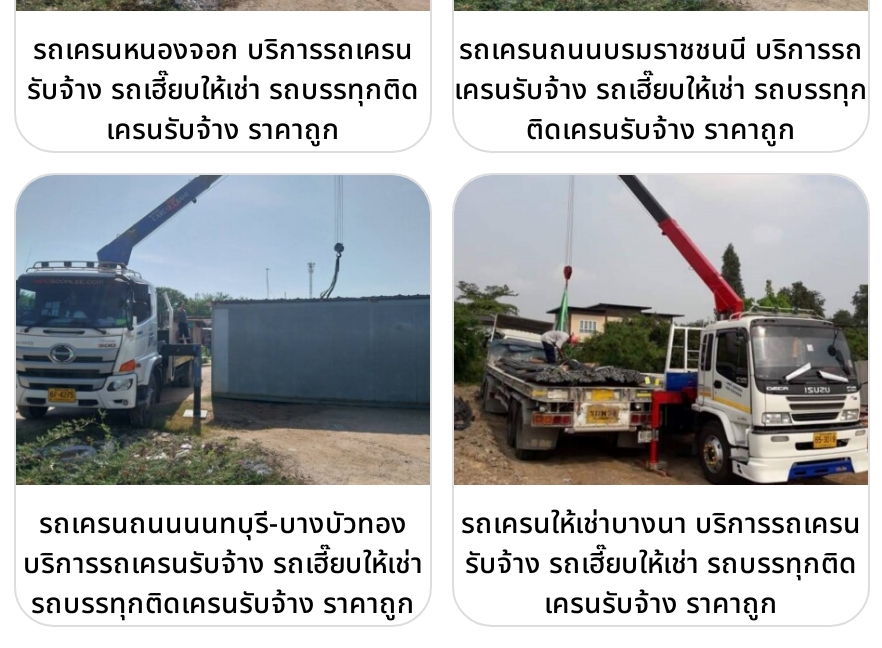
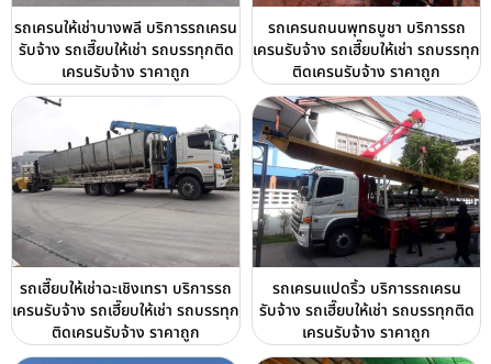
[33,29,413,71] รถเครนหนองจอก บริการรถเครน -> [14,16,237,39] รถเครนให้เช่าบางพลี บริการรถเครน
[459,29,863,71] รถเครนถนนบรมราชชนนี บริการรถ -> [267,16,465,39] รถเครนถนนพุทธบูชา บริการรถ
[14,174,430,626] [image] | รถเครนถนนนนทบุรี-บางบัวทอง | บริการรถเครนรับจ้าง รถเฮี๊ยบให้เช่า | รถบรรทุกติดเครนรับจ้าง ราคาถูก -> [12,97,241,344] [image] | รถเฮี๊ยบให้เช่าฉะเชิงเทรา บริการรถ | เครนรับจ้าง รถเฮี๊ยบให้เช่า รถบรรทุก | ติดเครนรับจ้าง ราคาถูก
[452,174,870,546] [image] | รถเครนให้เช่าบางนา บริการรถเครน -> [252,97,481,300] [image] | รถเครนแปดริ้ว บริการรถเครน

